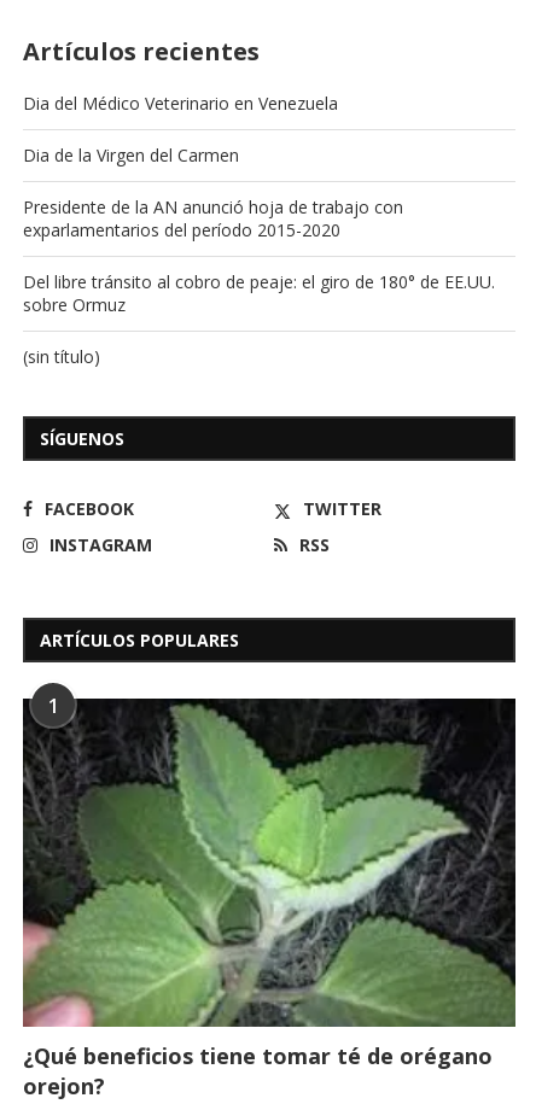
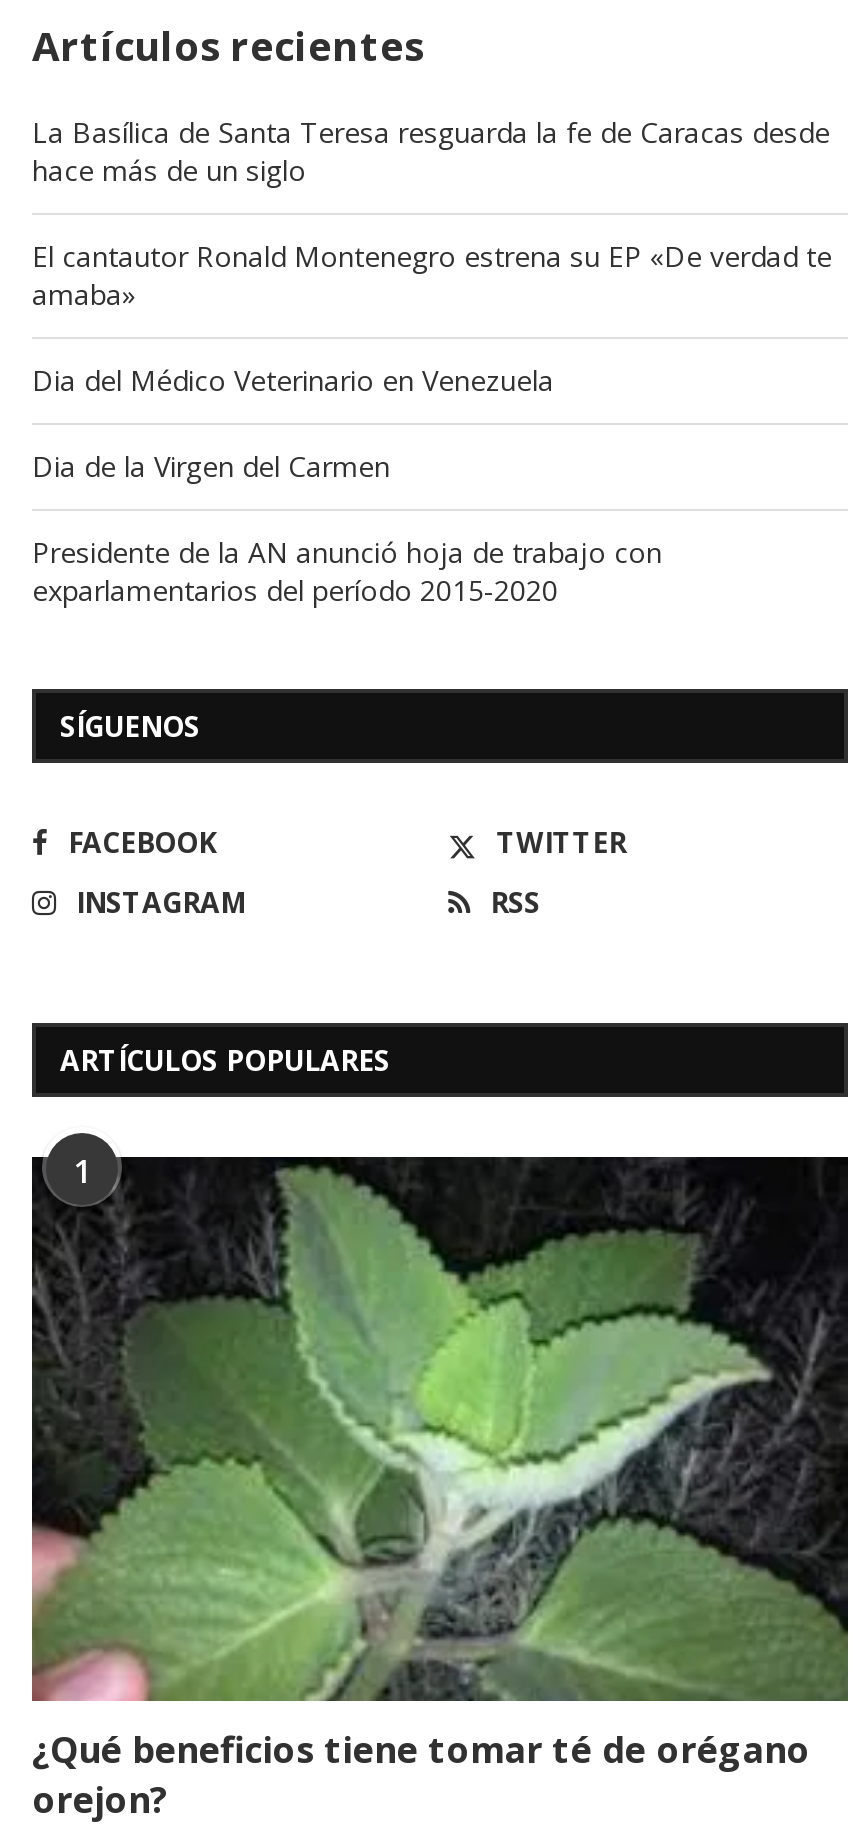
none -> [32,114,832,314] La Basílica de Santa Teresa resguarda la fe de Caracas desde | hace más de un siglo | El cantautor Ronald Montenegro estrena su EP «De verdad te | amaba»
moved [23,92,403,241] -> [32,362,662,610]: Dia del Médico Veterinario en Venezuela | Dia de la Virgen del Carmen | Presidente de la AN anunció hoja de trabajo con | exparlamentarios del período 2015-2020
[23,270,495,368] Del libre tránsito al cobro de peaje: el giro de 180° de EE.UU. | sobre Ormuz | (sin título) -> none

